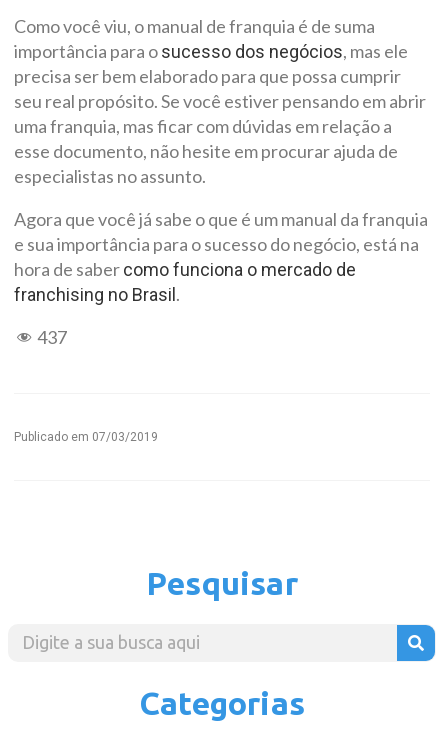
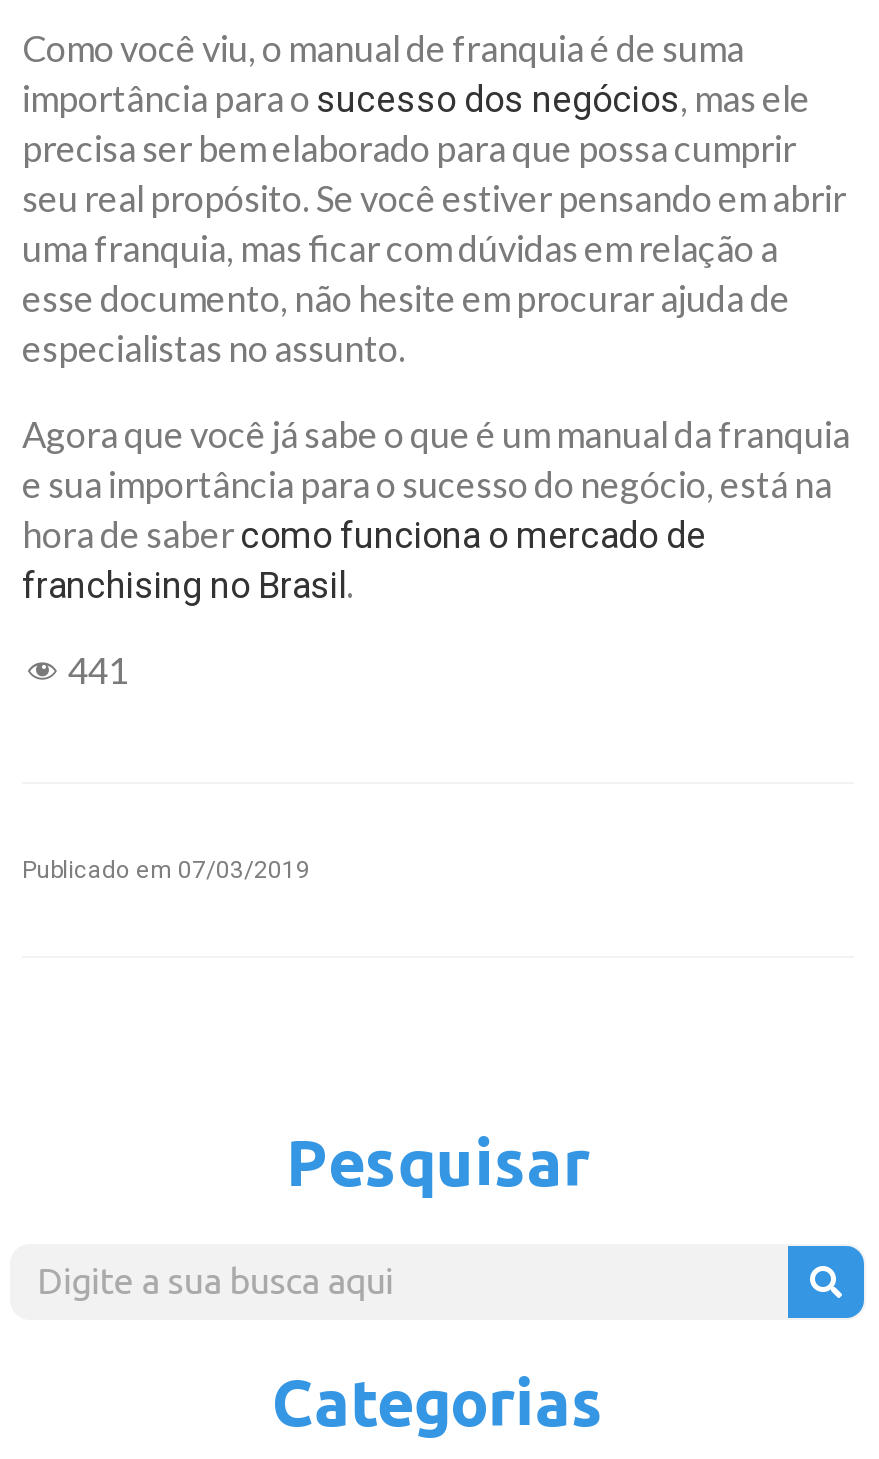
[37,326,67,348] 437 -> [68,648,128,692] 441

